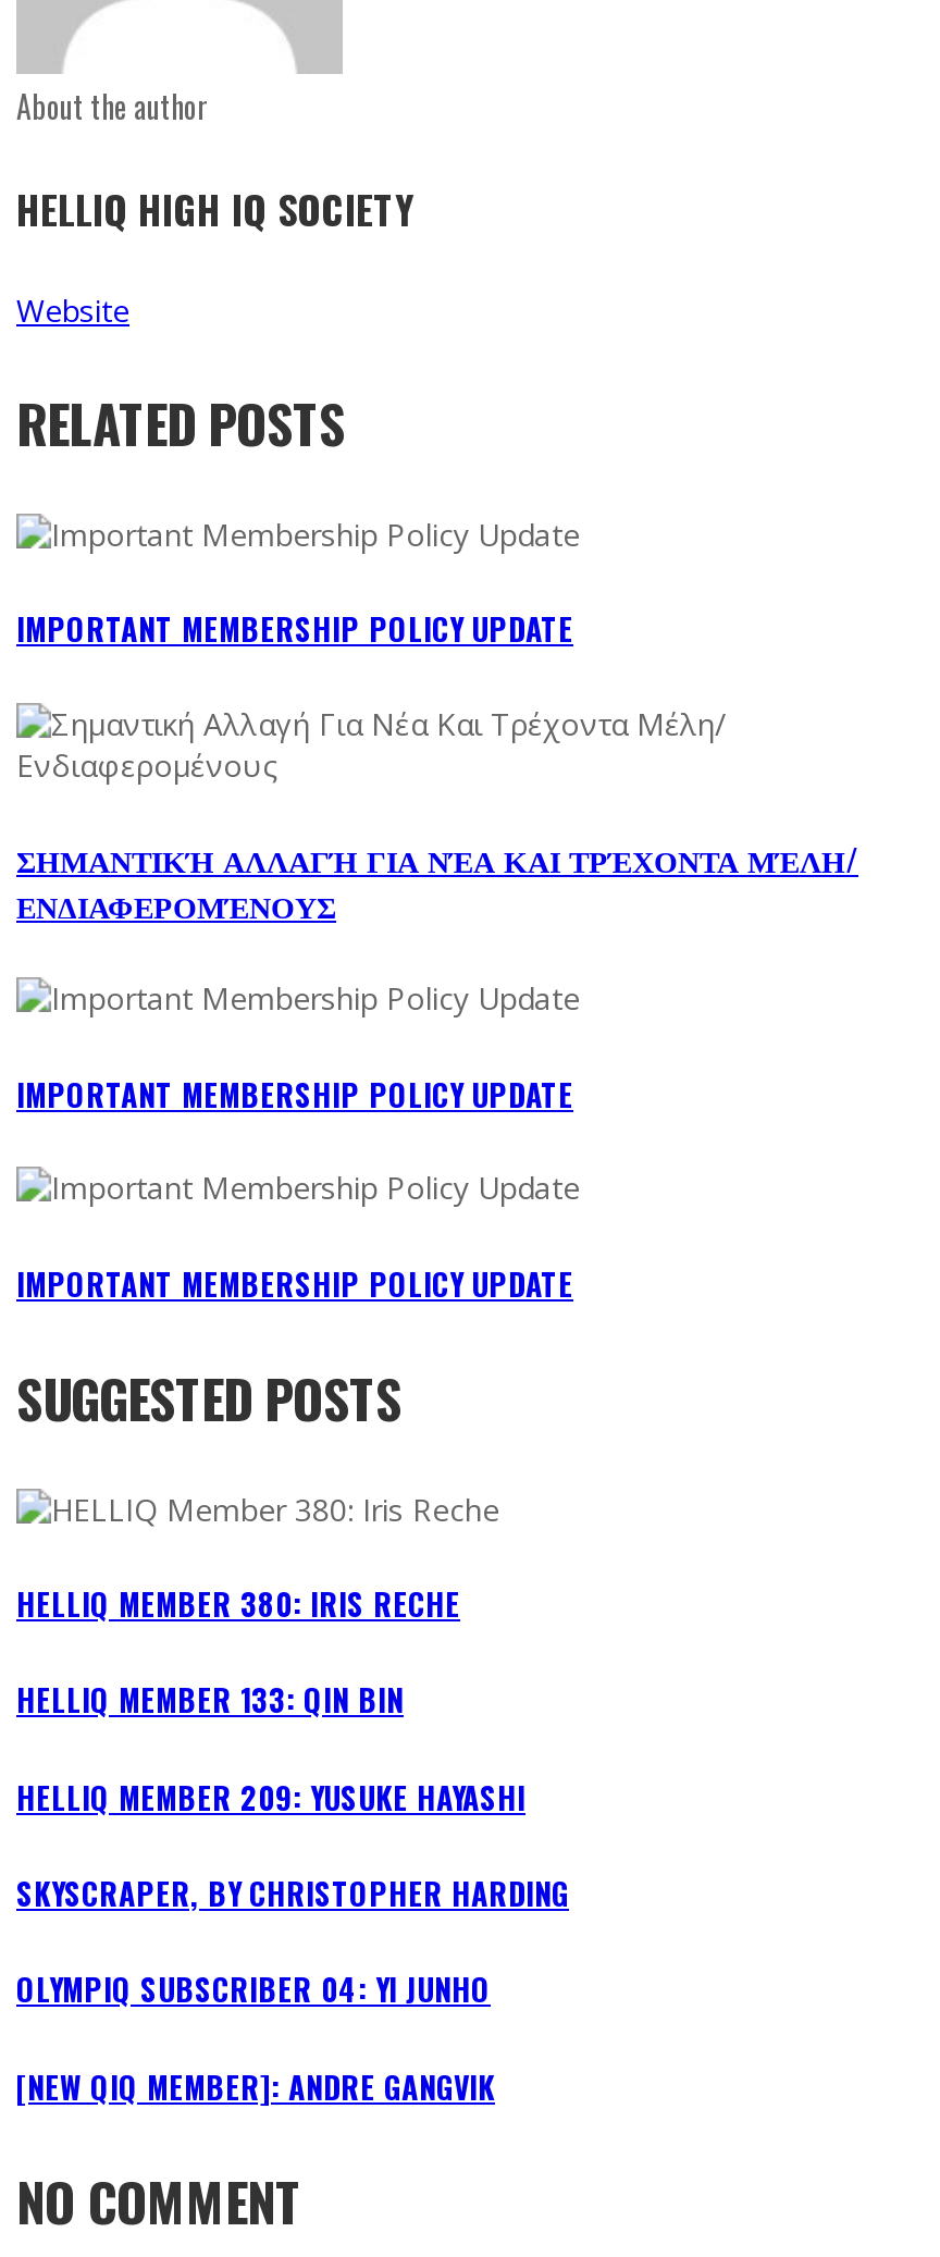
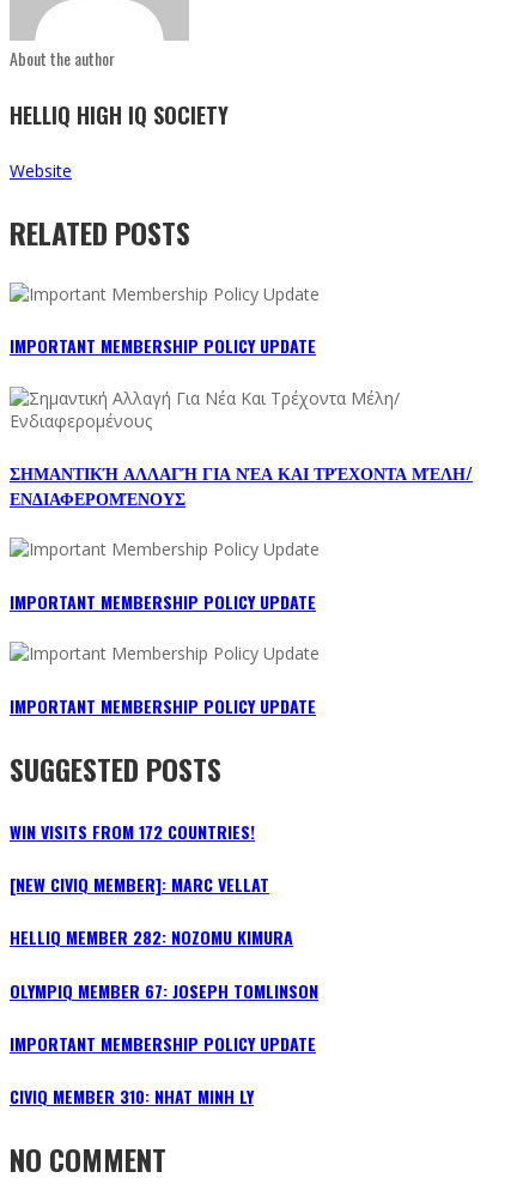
[16,1580,460,1626] HELLIQ MEMBER 380: IRIS RECHE -> [10,818,255,844] WIN VISITS FROM 172 COUNTRIES!
[16,1677,404,1722] HELLIQ MEMBER 133: QIN BIN -> [10,872,269,897] [NEW CIVIQ MEMBER]: MARC VELLAT
[16,1773,525,1819] HELLIQ MEMBER 209: YUSUKE HAYASHI -> [10,925,293,950] HELLIQ MEMBER 282: NOZOMU KIMURA
[16,1870,569,1916] SKYSCRAPER, BY CHRISTOPHER HARDING -> [10,978,318,1003] OLYMPIQ MEMBER 67: JOSEPH TOMLINSON
[16,1966,491,2012] OLYMPIQ SUBSCRIBER 04: YI JUNHO -> [10,1031,316,1056] IMPORTANT MEMBERSHIP POLICY UPDATE
[16,2063,495,2109] [NEW QIQ MEMBER]: ANDRE GANGVIK -> [10,1084,254,1109] CIVIQ MEMBER 310: NHAT MINH LY

